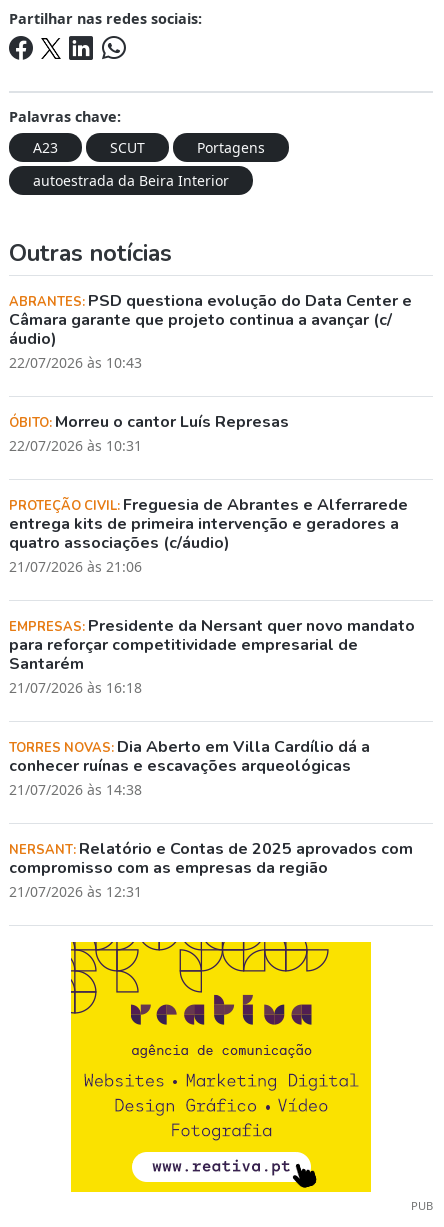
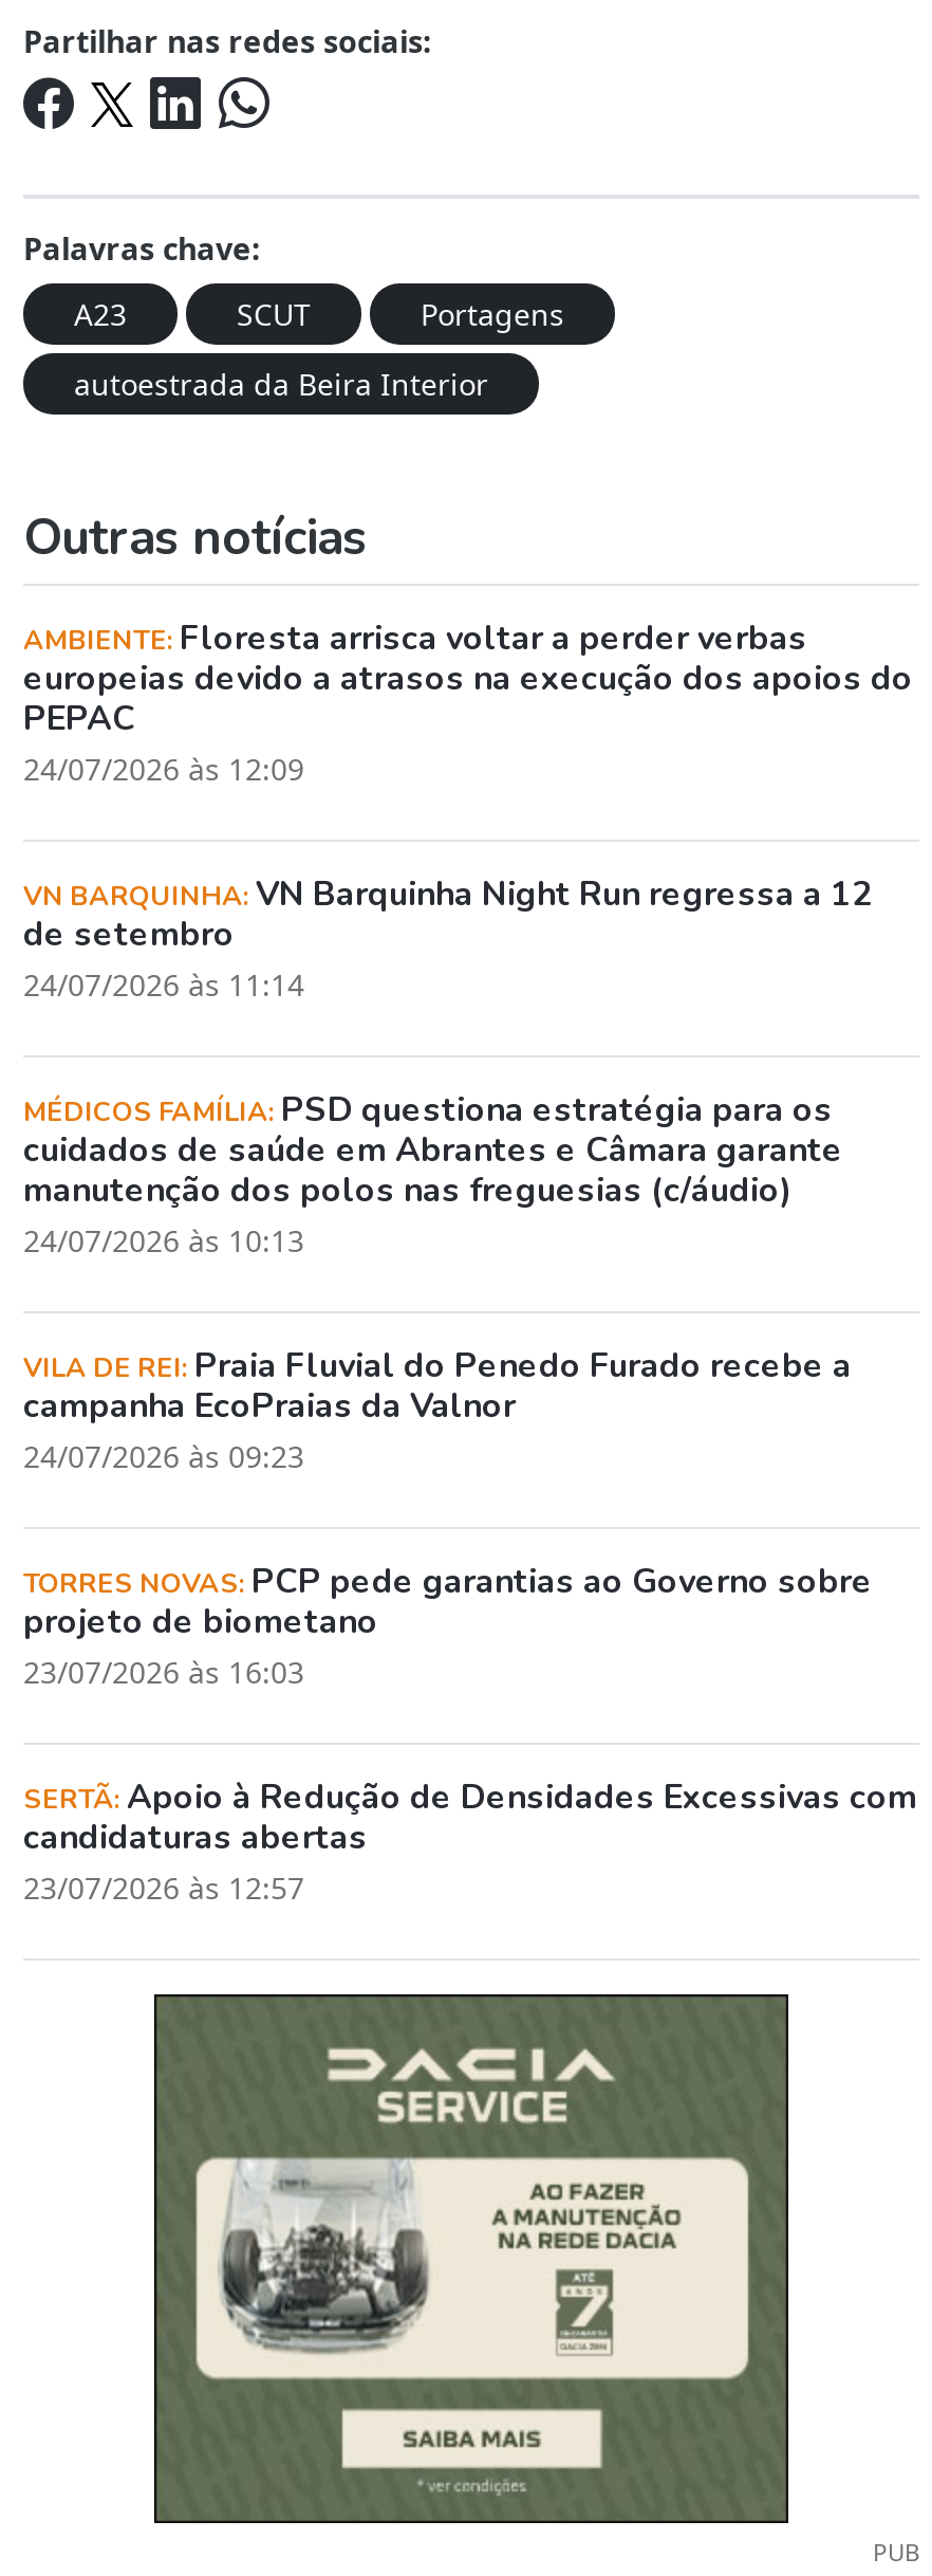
[9,290,412,372] ABRANTES: PSD questiona evolução do Data Center e | Câmara garante que projeto continua a avançar (c/ | áudio) | 22/07/2026 às 10:43 -> [23,615,913,788] AMBIENTE: Floresta arrisca voltar a perder verbas | europeias devido a atrasos na execução dos apoios do | PEPAC | 24/07/2026 às 12:09
[9,411,289,455] ÓBITO: Morreu o cantor Luís Represas | 22/07/2026 às 10:31 -> [23,871,873,1004] VN BARQUINHA: VN Barquinha Night Run regressa a 12 | de setembro | 24/07/2026 às 11:14
[9,494,408,576] PROTEÇÃO CIVIL: Freguesia de Abrantes e Alferrarede | entrega kits de primeira intervenção e geradores a | quatro associações (c/áudio) | 21/07/2026 às 21:06 -> [23,1086,843,1260] MÉDICOS FAMÍLIA: PSD questiona estratégia para os | cuidados de saúde em Abrantes e Câmara garante | manutenção dos polos nas freguesias (c/áudio) | 24/07/2026 às 10:13
[9,615,415,697] EMPRESAS: Presidente da Nersant quer novo mandato | para reforçar competitividade empresarial de | Santarém | 21/07/2026 às 16:18 -> [23,1342,852,1475] VILA DE REI: Praia Fluvial do Penedo Furado recebe a | campanha EcoPraias da Valnor | 24/07/2026 às 09:23
[9,736,370,799] TORRES NOVAS: Dia Aberto em Villa Cardílio dá a | conhecer ruínas e escavações arqueológicas | 21/07/2026 às 14:38 -> [23,1558,873,1691] TORRES NOVAS: PCP pede garantias ao Governo sobre | projeto de biometano | 23/07/2026 às 16:03
[9,838,413,901] NERSANT: Relatório e Contas de 2025 aprovados com | compromisso com as empresas da região | 21/07/2026 às 12:31 -> [23,1774,917,1907] SERTÃ: Apoio à Redução de Densidades Excessivas com | candidaturas abertas | 23/07/2026 às 12:57
[70,941,372,1193] [image] -> [152,1992,790,2525] [image]

